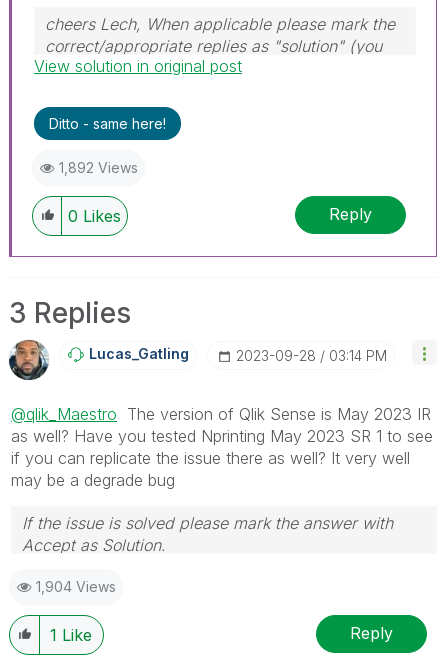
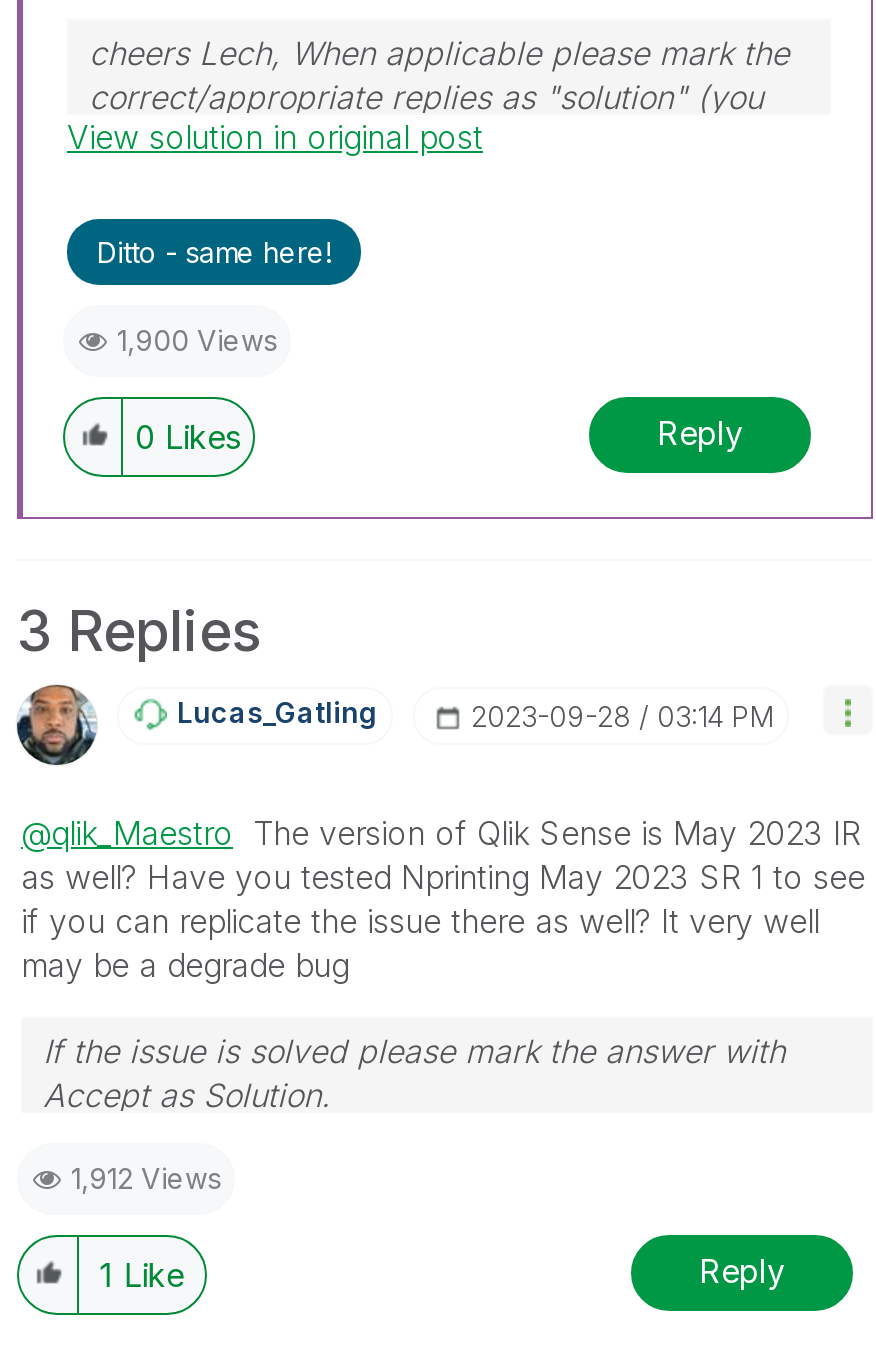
[59,158,138,175] 1,892 Views -> [117,322,277,356] 1,900 Views
[36,577,116,594] 1,904 Views -> [71,1160,221,1194] 1,912 Views

